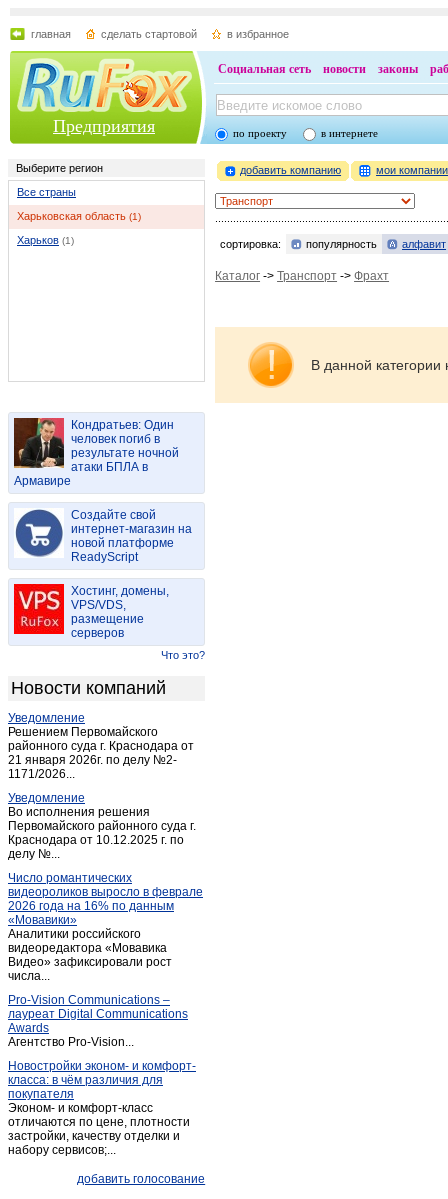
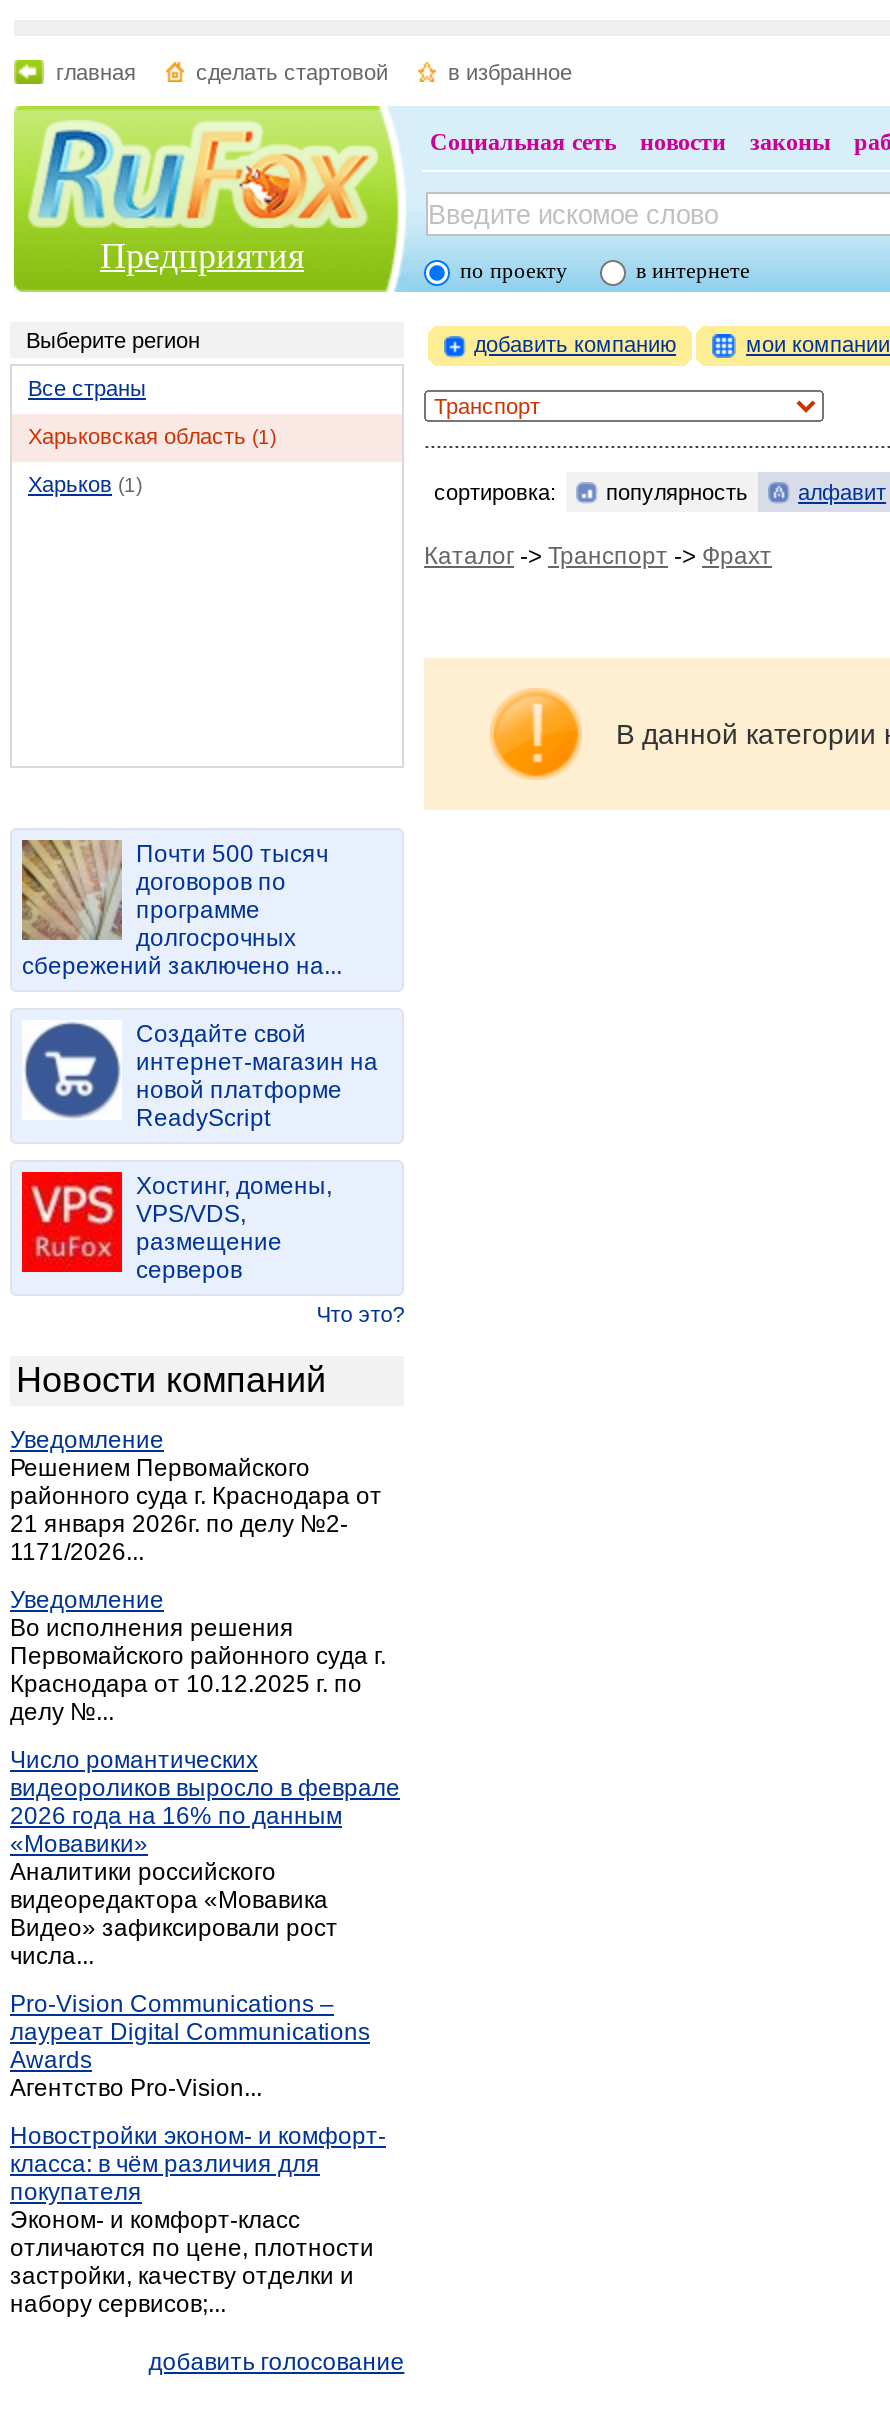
[13,417,179,488] [image] | Кондратьев: Один | человек погиб в | результате ночной | атаки БПЛА в | Армавире -> [20,838,342,980] [image] | Почти 500 тысяч | договоров по | программе | долгосрочных | сбережений заключено на...

